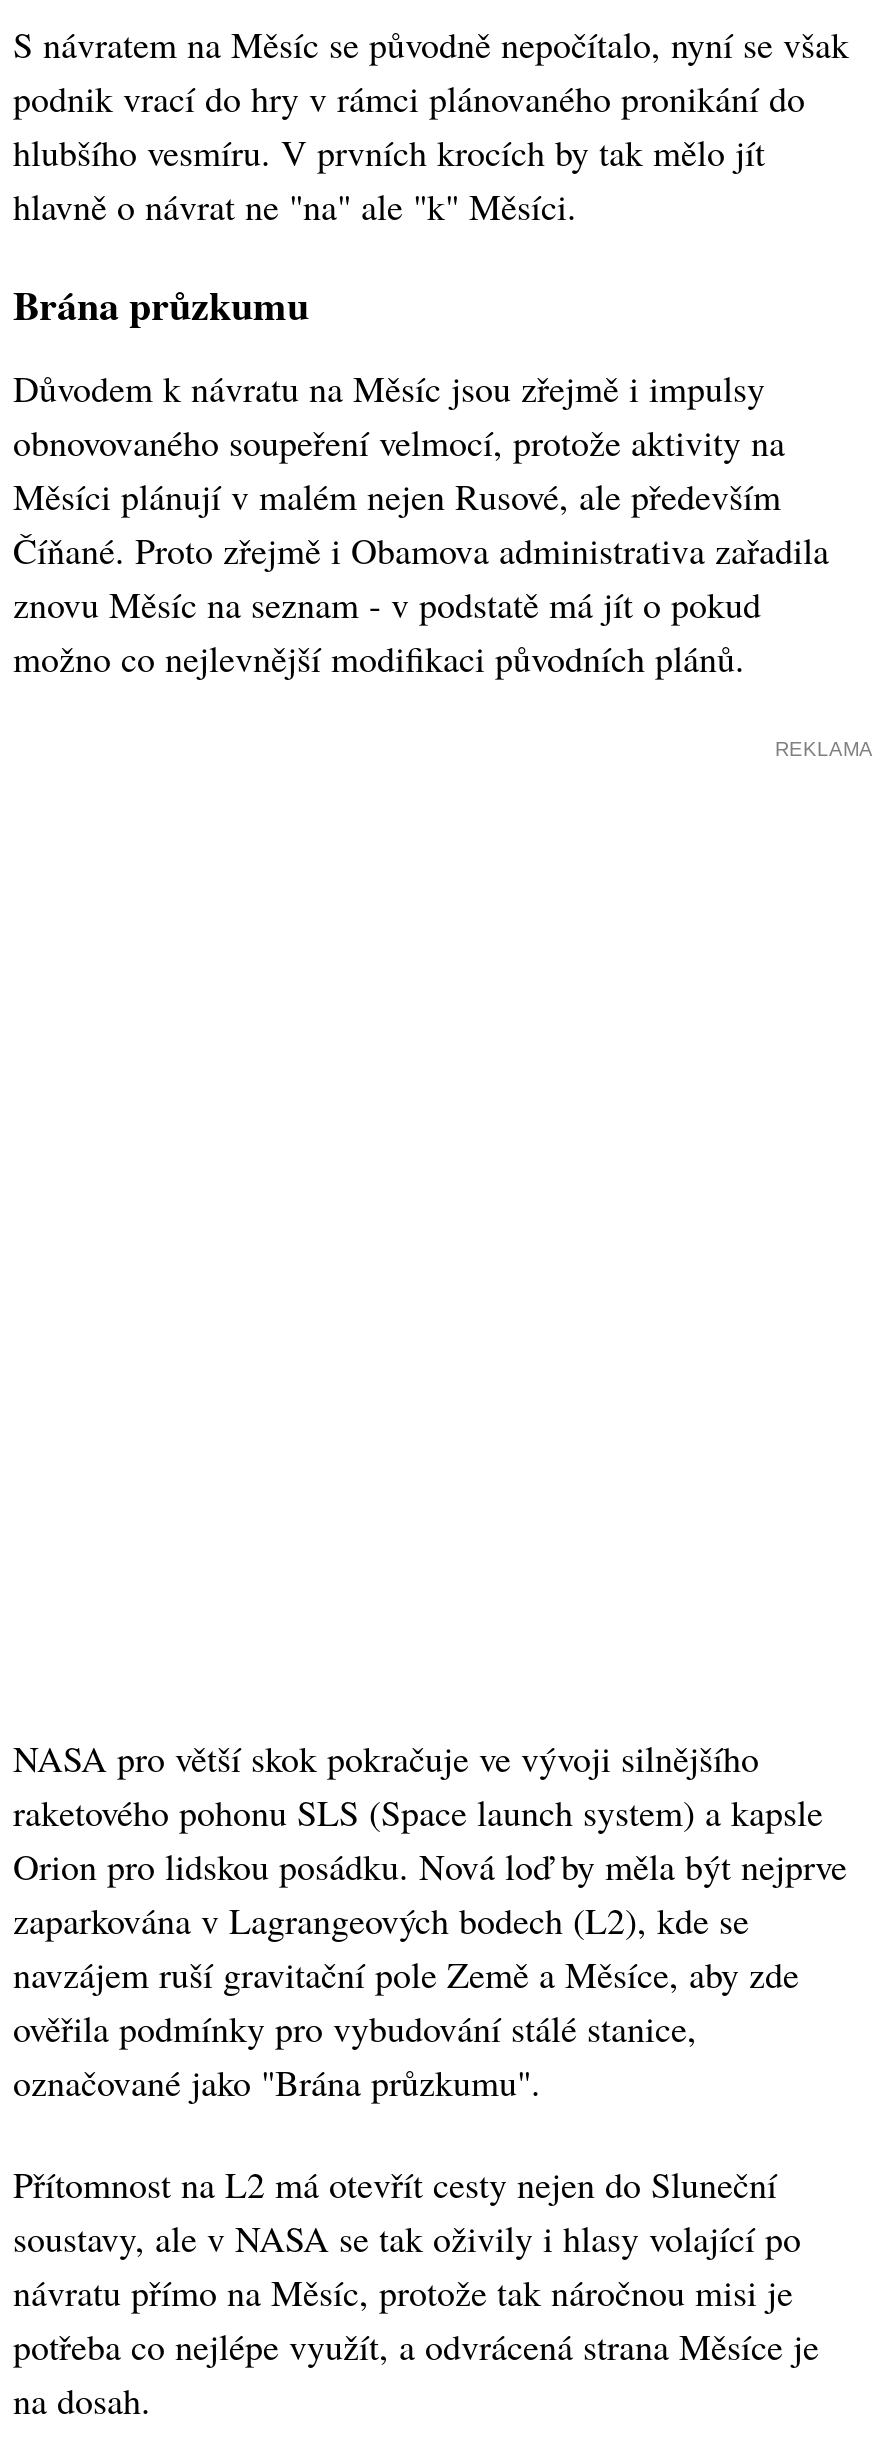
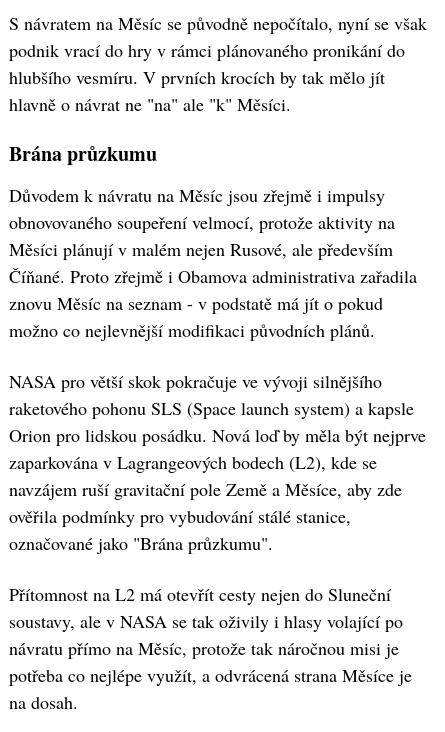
[775,738,873,760] REKLAMA -> none

